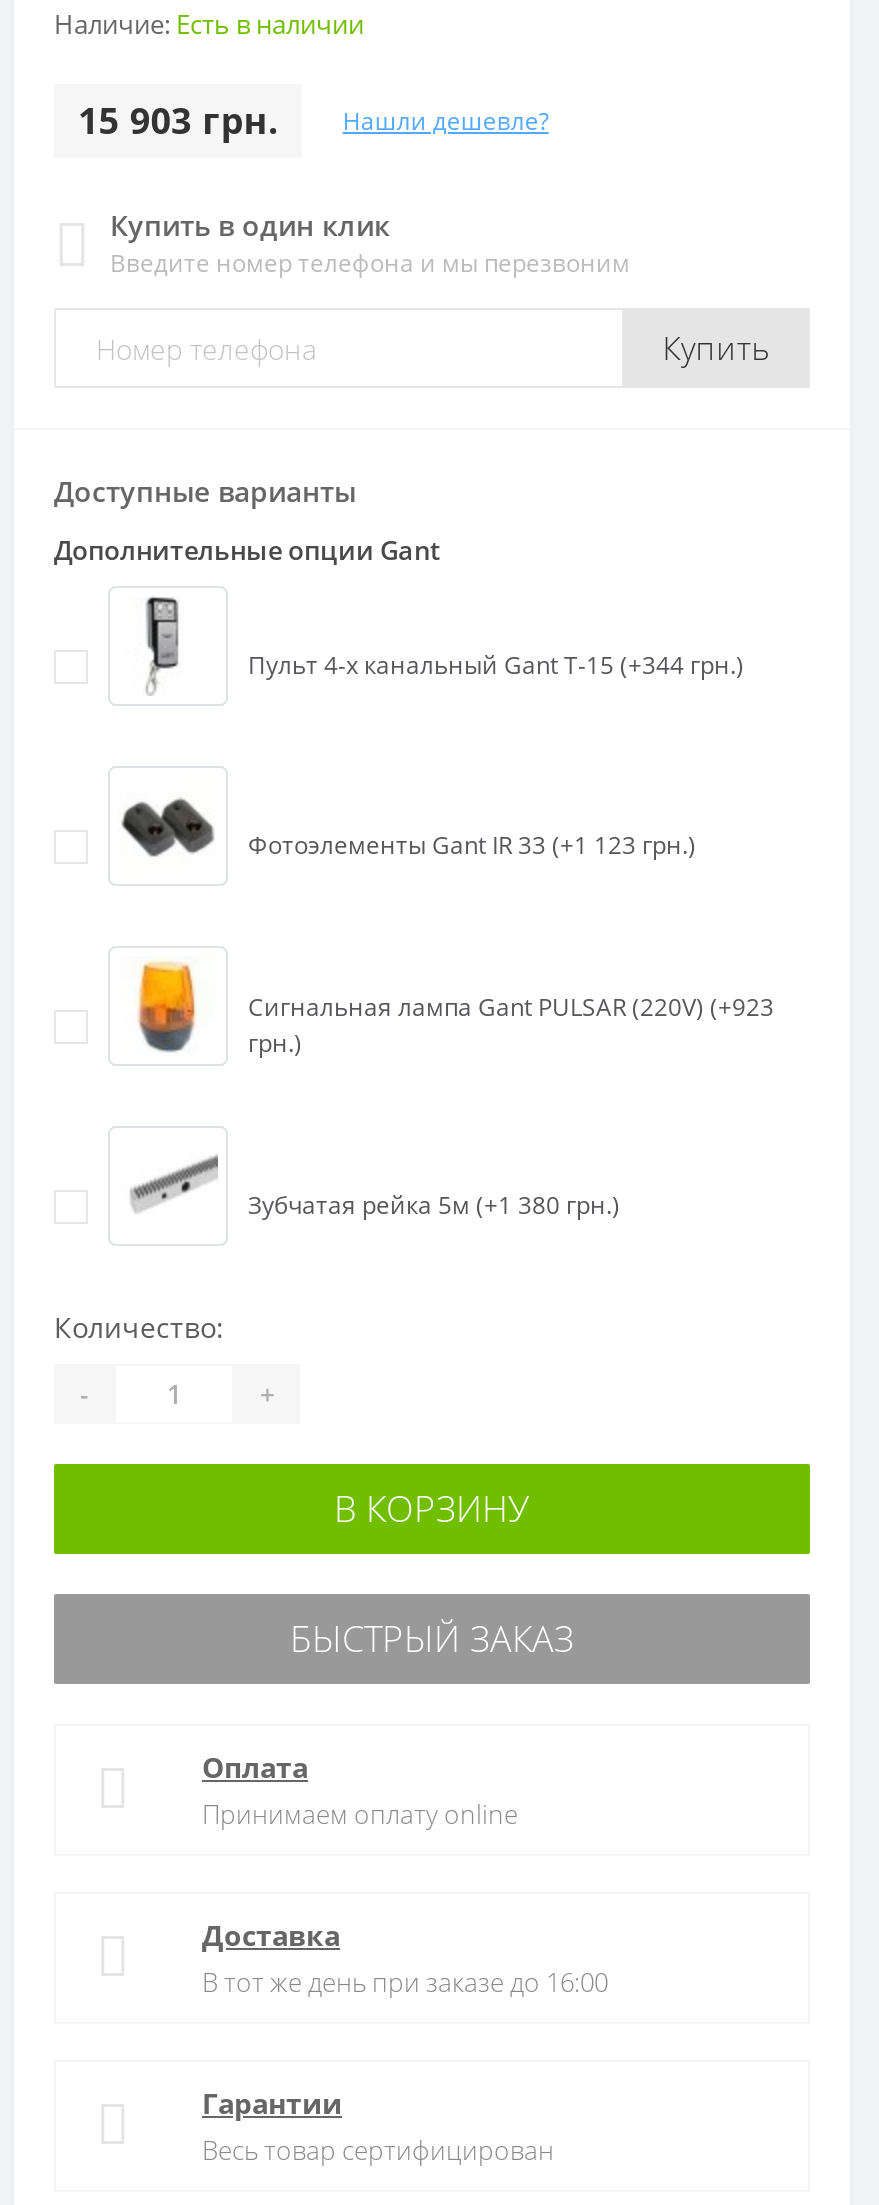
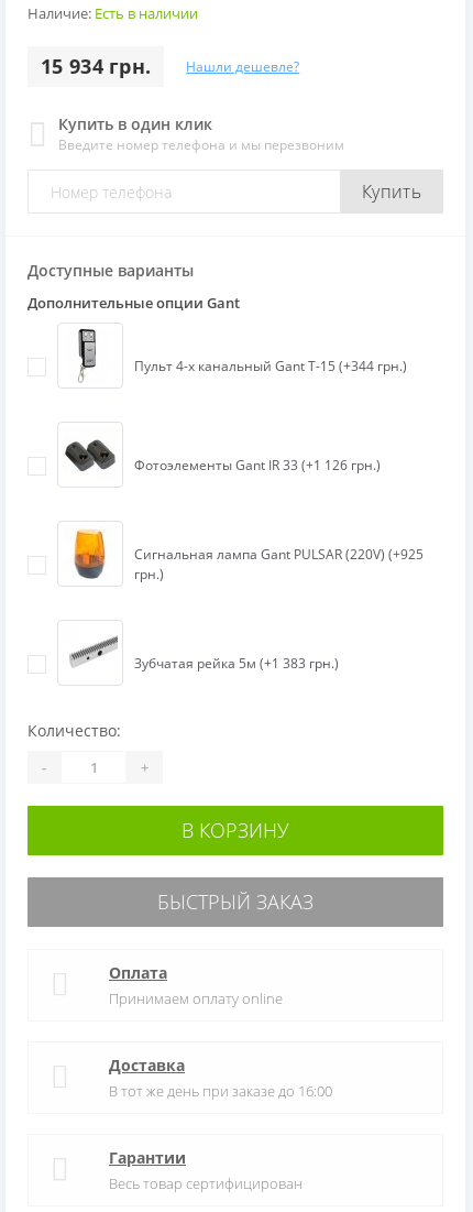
[78,97,549,145] 15 903 грн. Нашли дешевле? -> [41,53,300,80] 15 934 грн. Нашли дешевле?
[248,829,696,863] Фотоэлементы Gant IR 33 (+1 123 грн.) -> [134,456,381,475] Фотоэлементы Gant IR 33 (+1 126 грн.)
[248,991,774,1025] Сигнальная лампа Gant PULSAR (220V) (+923 -> [134,545,424,564] Сигнальная лампа Gant PULSAR (220V) (+925
[248,1189,620,1223] Зубчатая рейка 5м (+1 380 грн.) -> [134,654,339,673] Зубчатая рейка 5м (+1 383 грн.)

